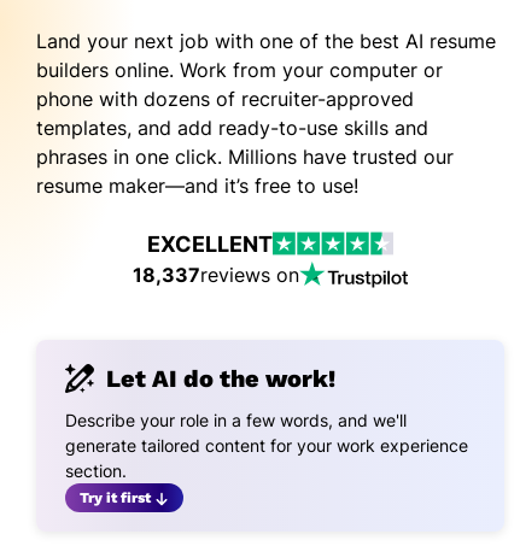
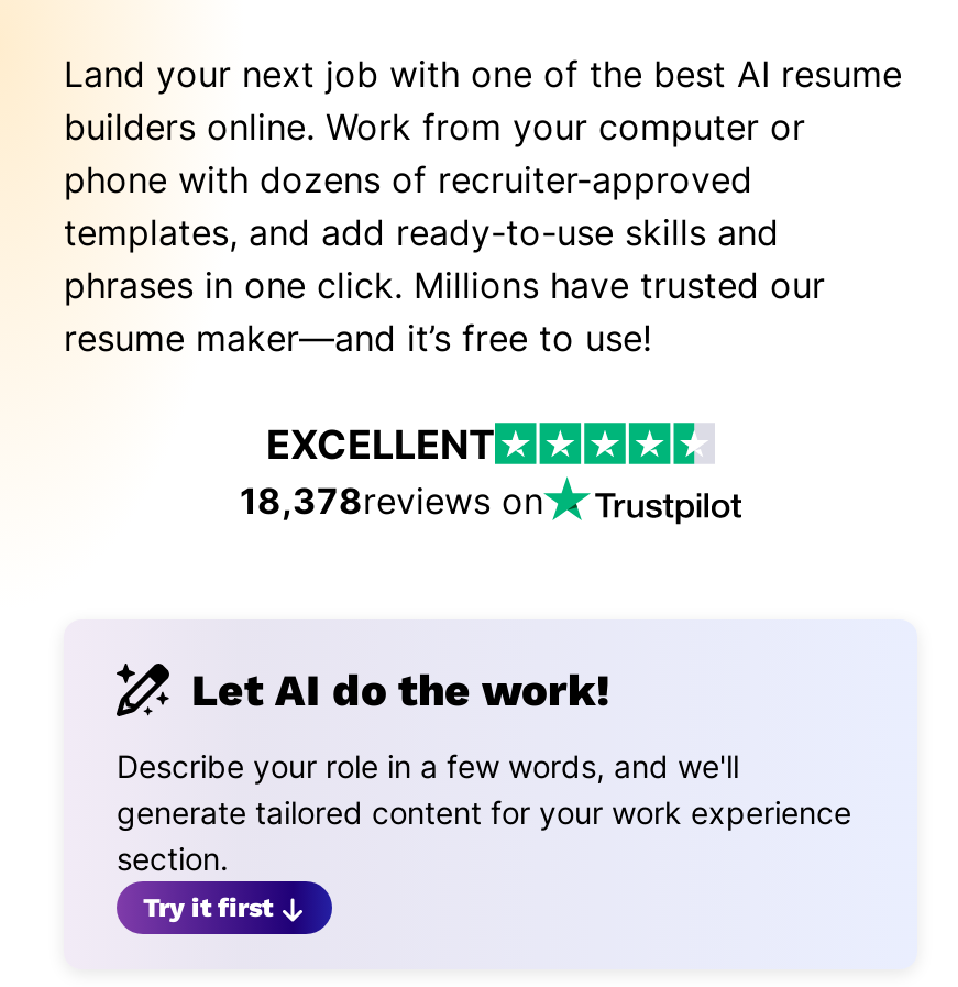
[133,263,299,287] 18,337reviews on -> [240,479,543,523] 18,378reviews on

